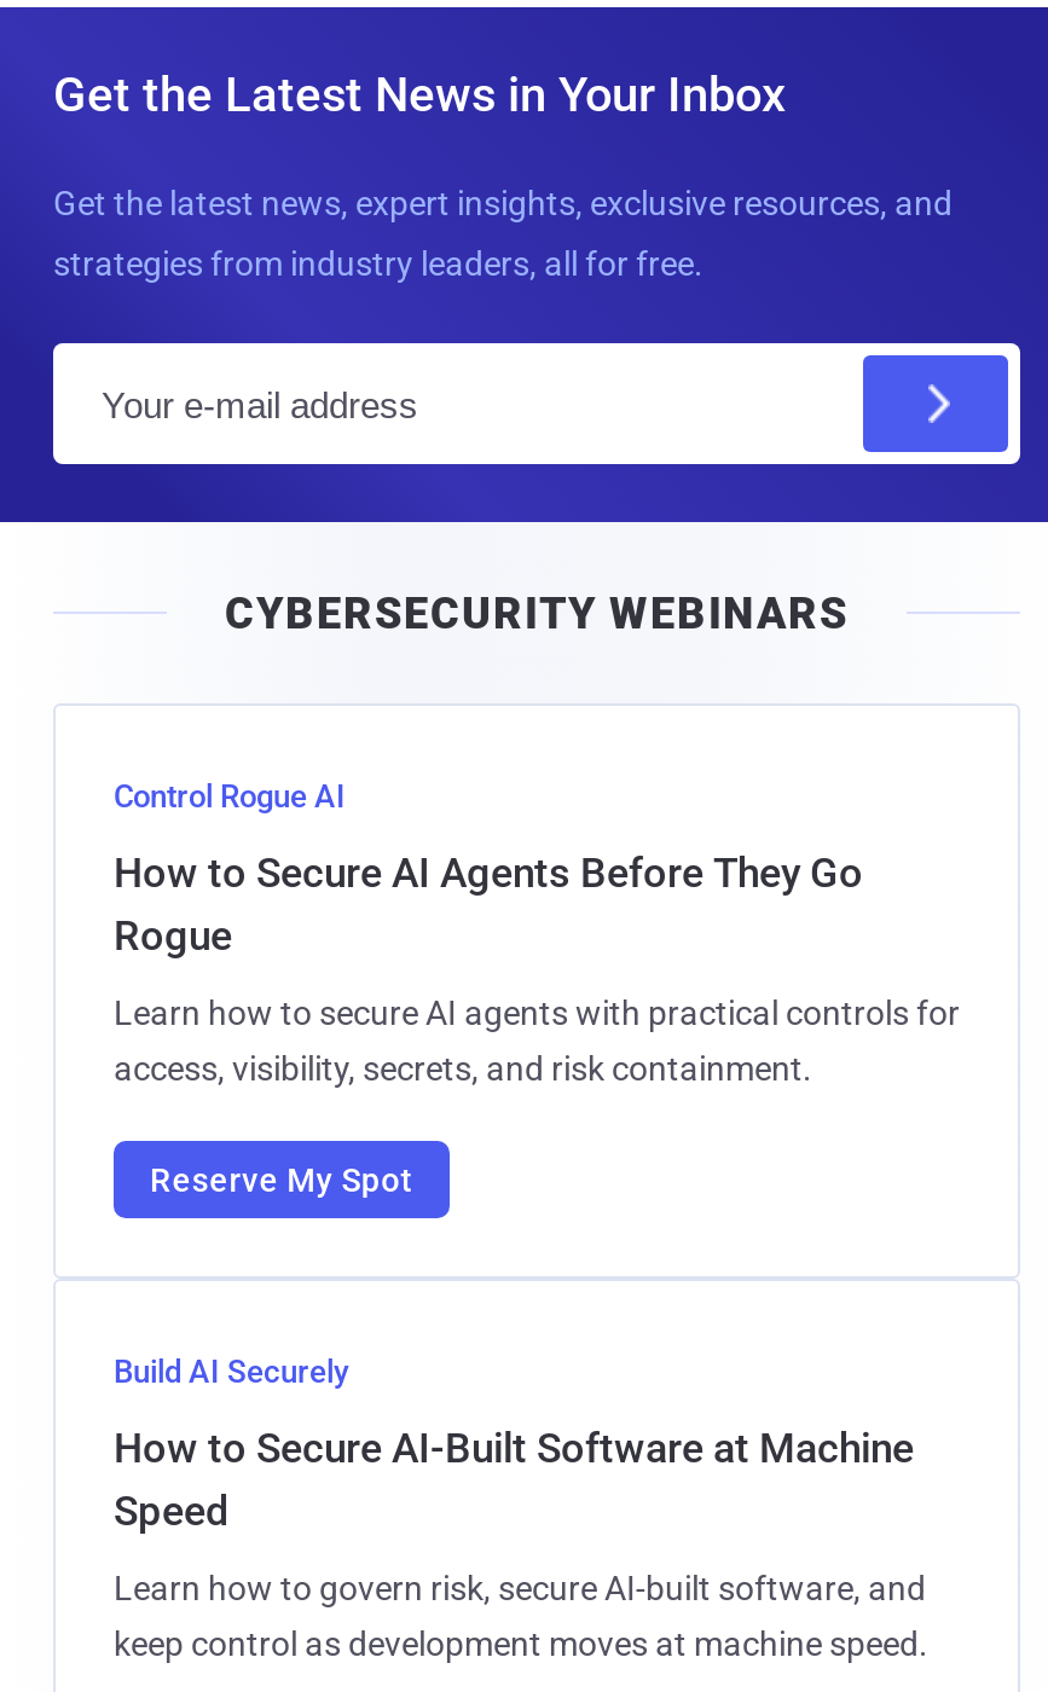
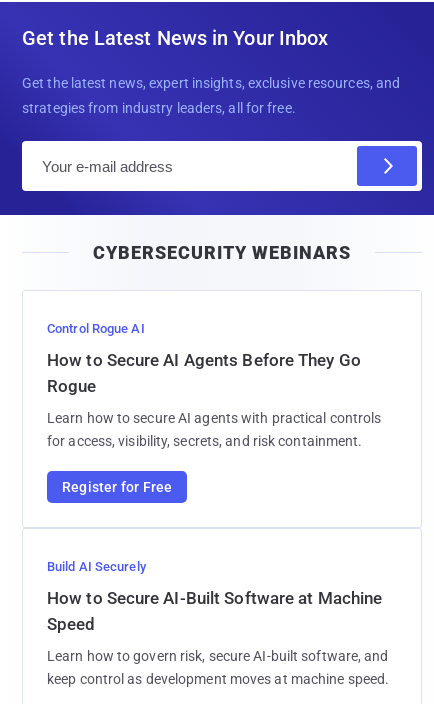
[150,1160,413,1199] Reserve My Spot -> [62,479,172,495] Register for Free

